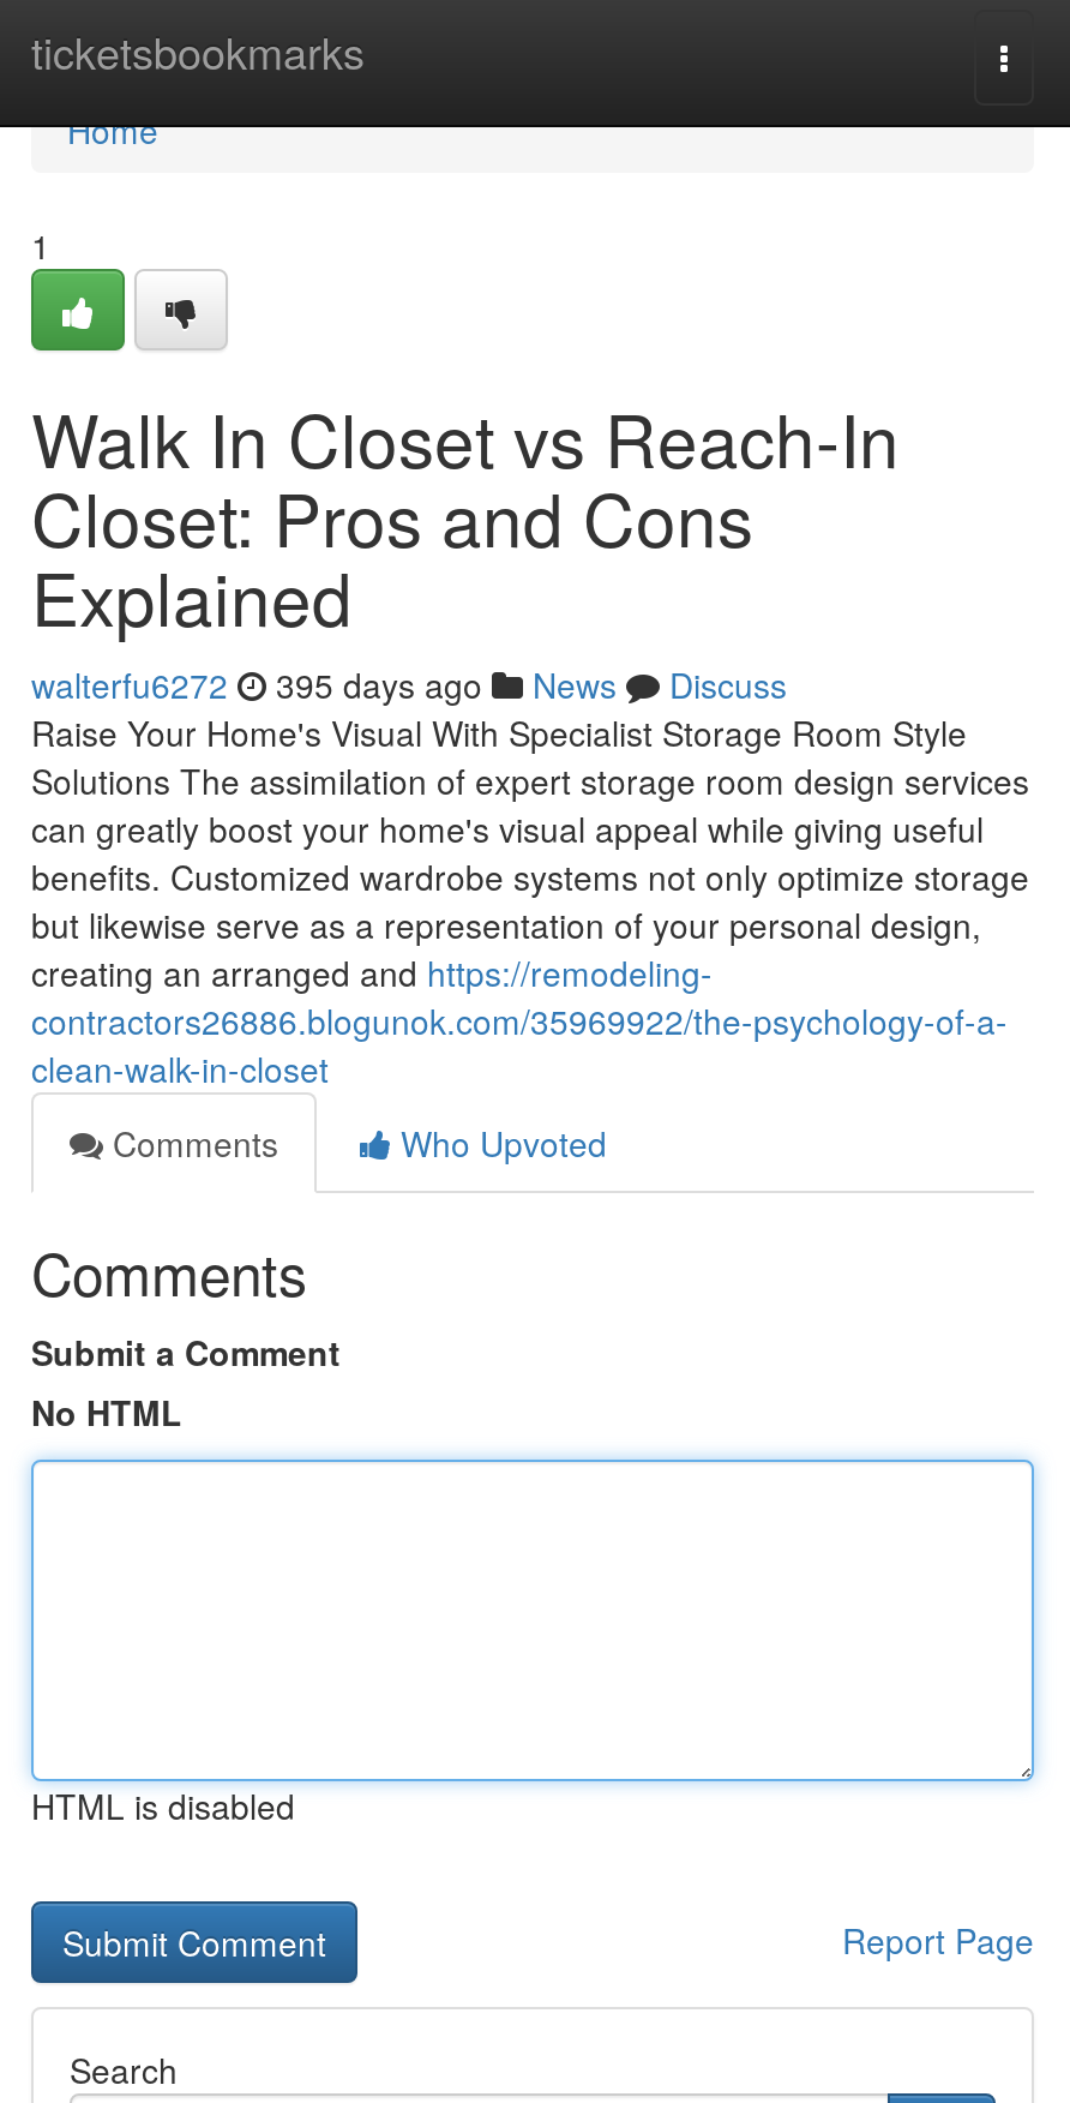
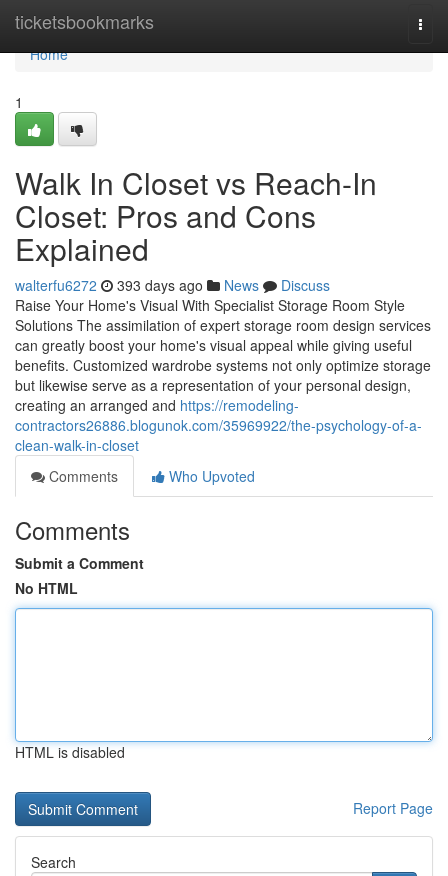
[31,660,787,708] walterfu6272 395 days ago News Discuss -> [15,275,330,295] walterfu6272 393 days ago News Discuss

